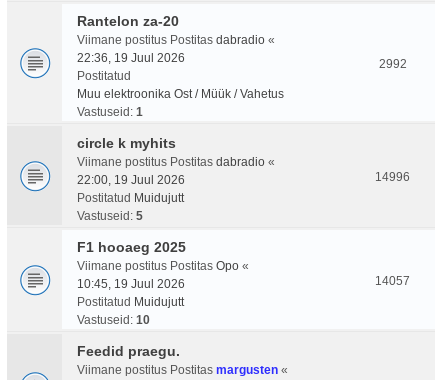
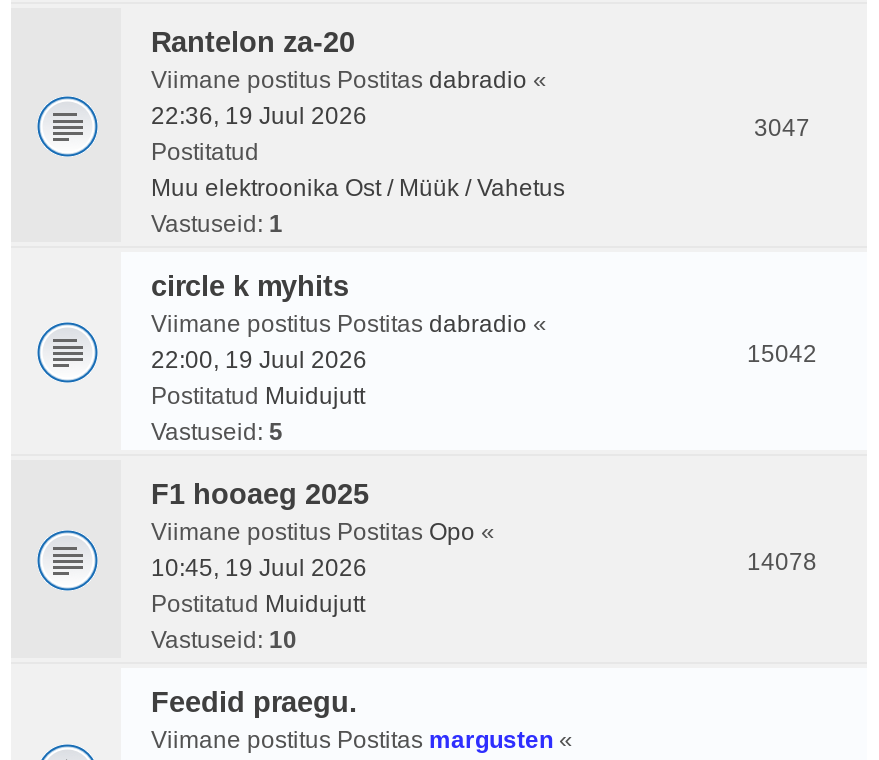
[378,57,406,71] 2992 -> [754,114,810,142] 3047
[375,170,410,184] 14996 -> [747,340,817,368] 15042
[375,274,410,288] 14057 -> [747,548,817,576] 14078

